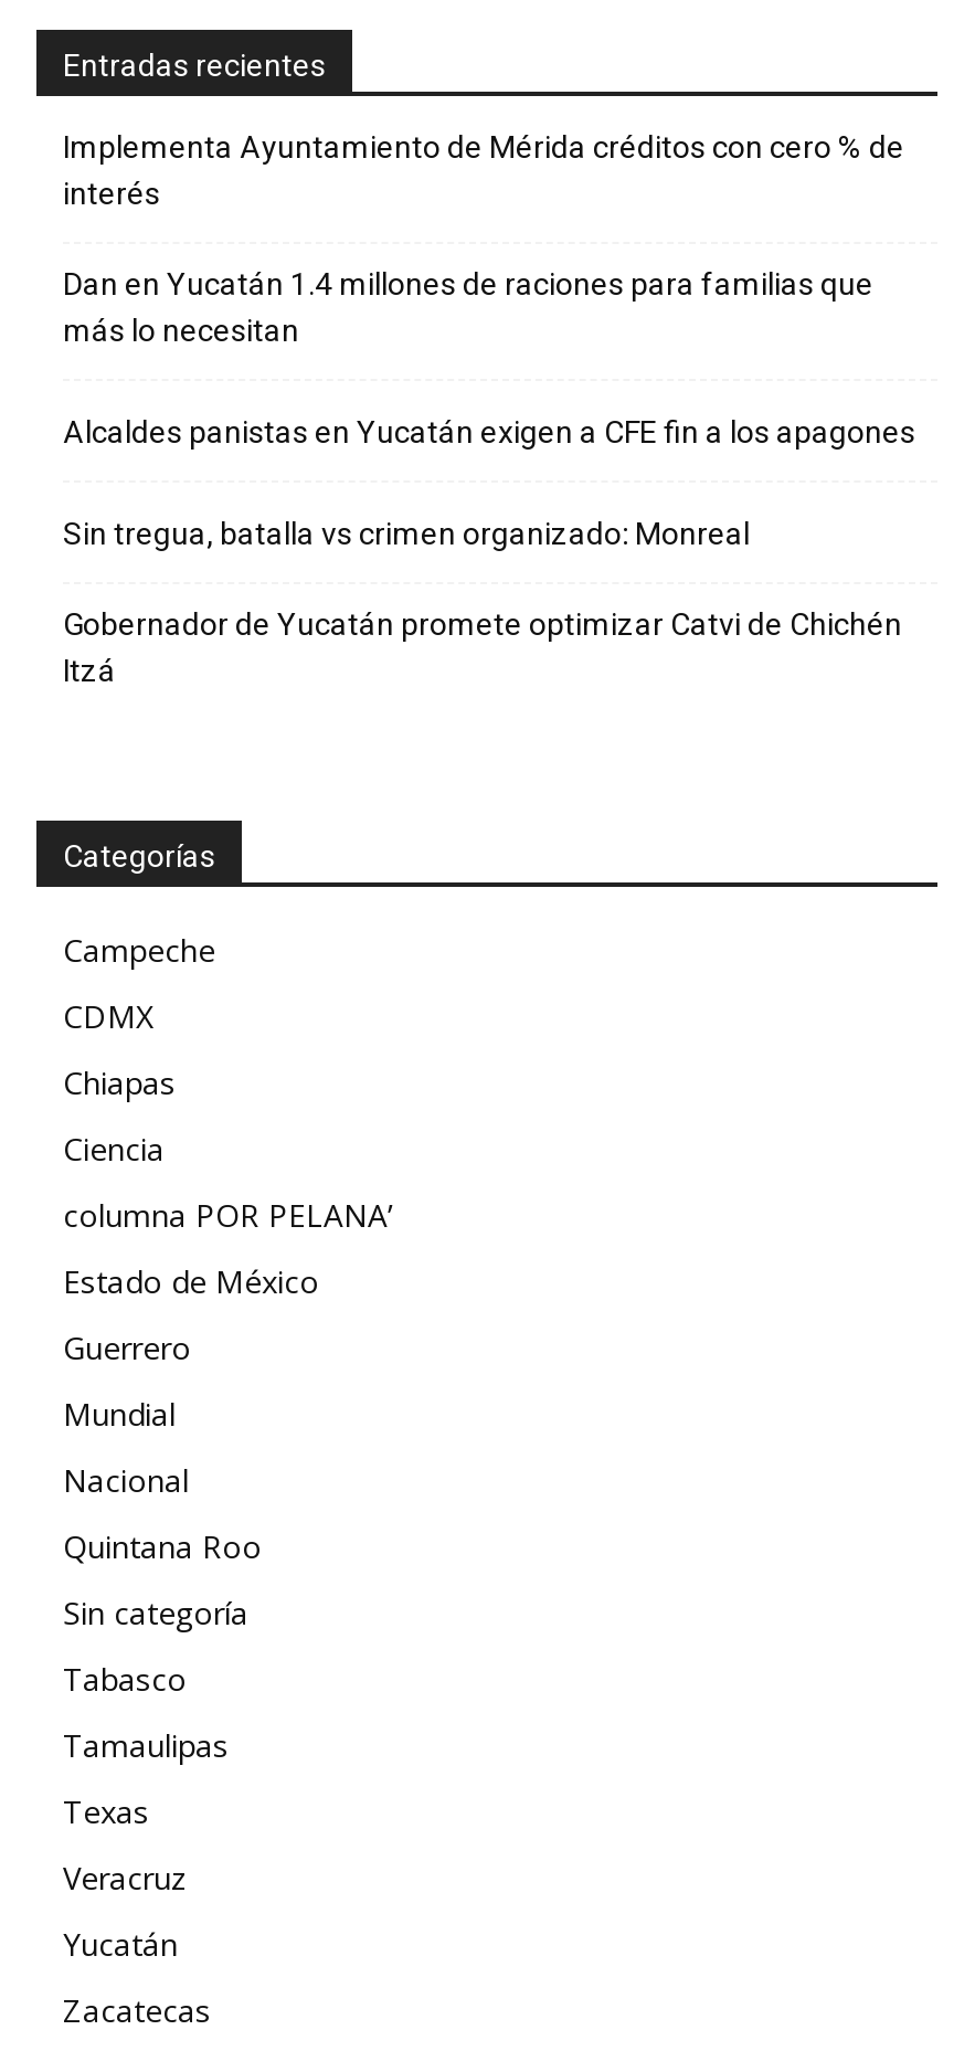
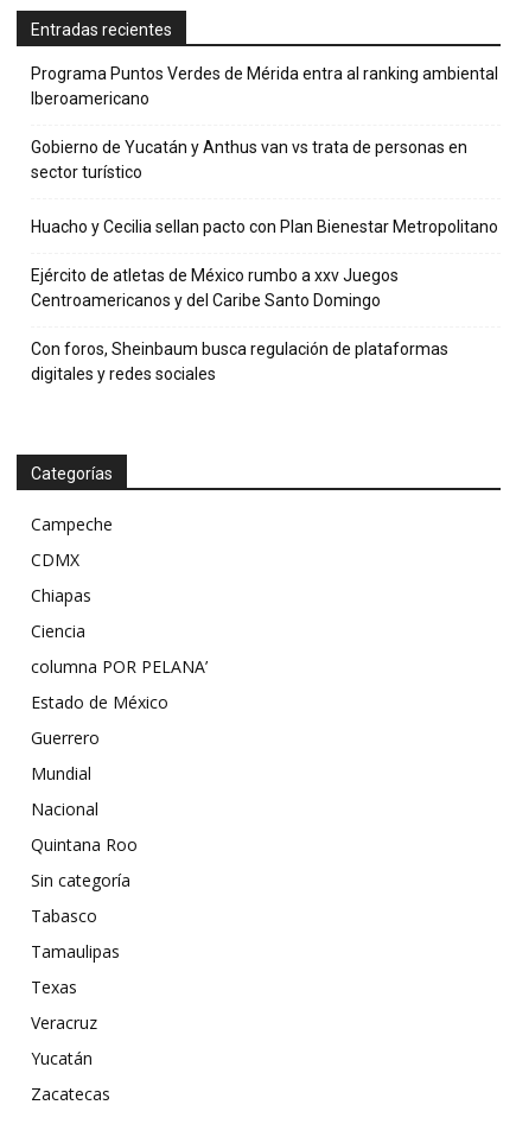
[63,130,904,212] Implementa Ayuntamiento de Mérida créditos con cero % de | interés -> [31,63,498,107] Programa Puntos Verdes de Mérida entra al ranking ambiental | Iberoamericano
[63,267,873,349] Dan en Yucatán 1.4 millones de raciones para familias que | más lo necesitan -> [31,137,467,181] Gobierno de Yucatán y Anthus van vs trata de personas en | sector turístico
[63,415,915,451] Alcaldes panistas en Yucatán exigen a CFE fin a los apagones -> [31,217,498,236] Huacho y Cecilia sellan pacto con Plan Bienestar Metropolitano
[63,517,750,552] Sin tregua, batalla vs crimen organizado: Monreal -> [31,265,399,309] Ejército de atletas de México rumbo a xxv Juegos | Centroamericanos y del Caribe Santo Domingo
[63,607,902,689] Gobernador de Yucatán promete optimizar Catvi de Chichén | Itzá -> [31,339,448,383] Con foros, Sheinbaum busca regulación de plataformas | digitales y redes sociales

